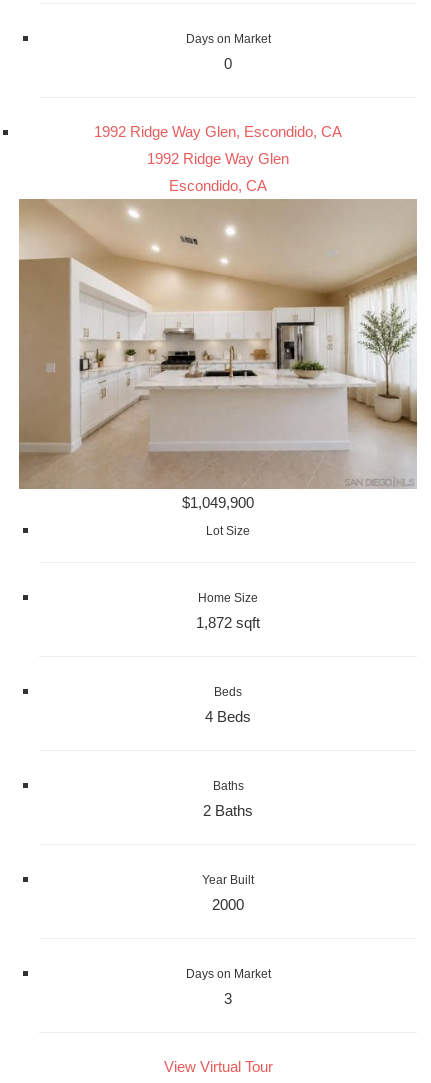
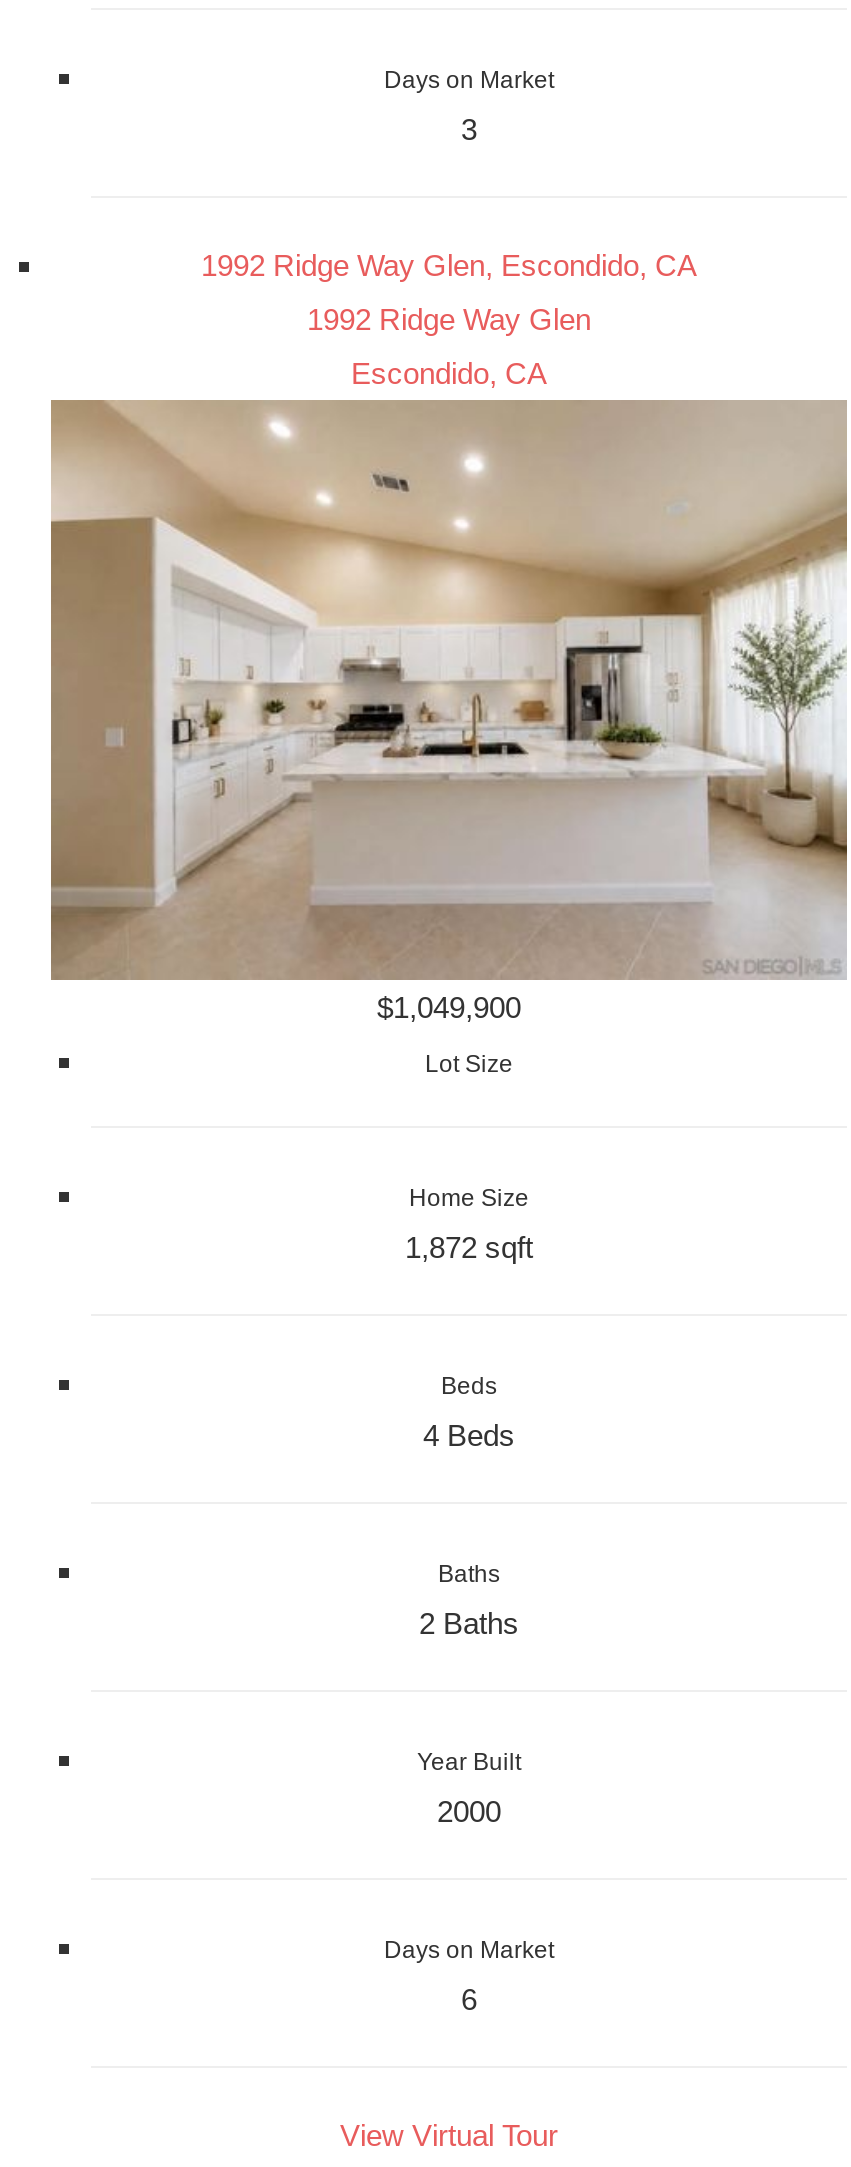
[224,55,232,72] 0 -> [461,113,477,147] 3
[224,990,232,1007] 3 -> [461,1981,477,2015] 6

